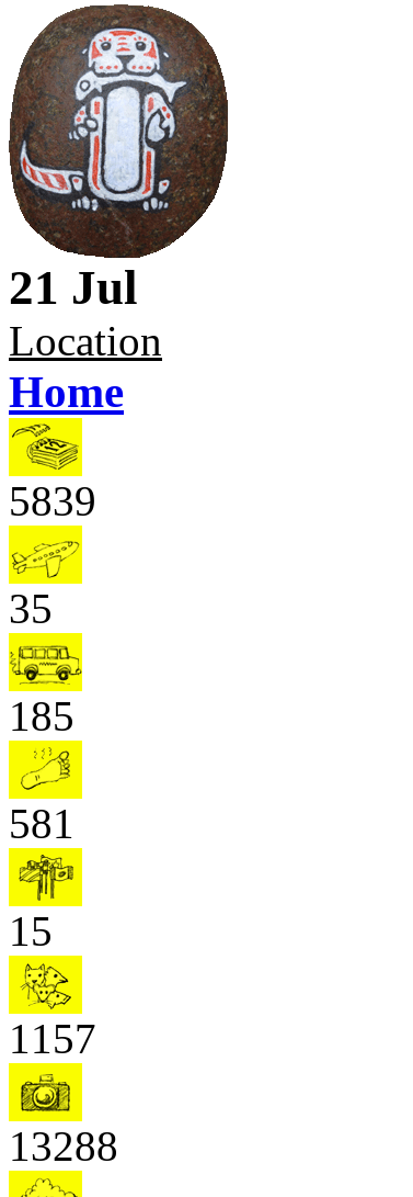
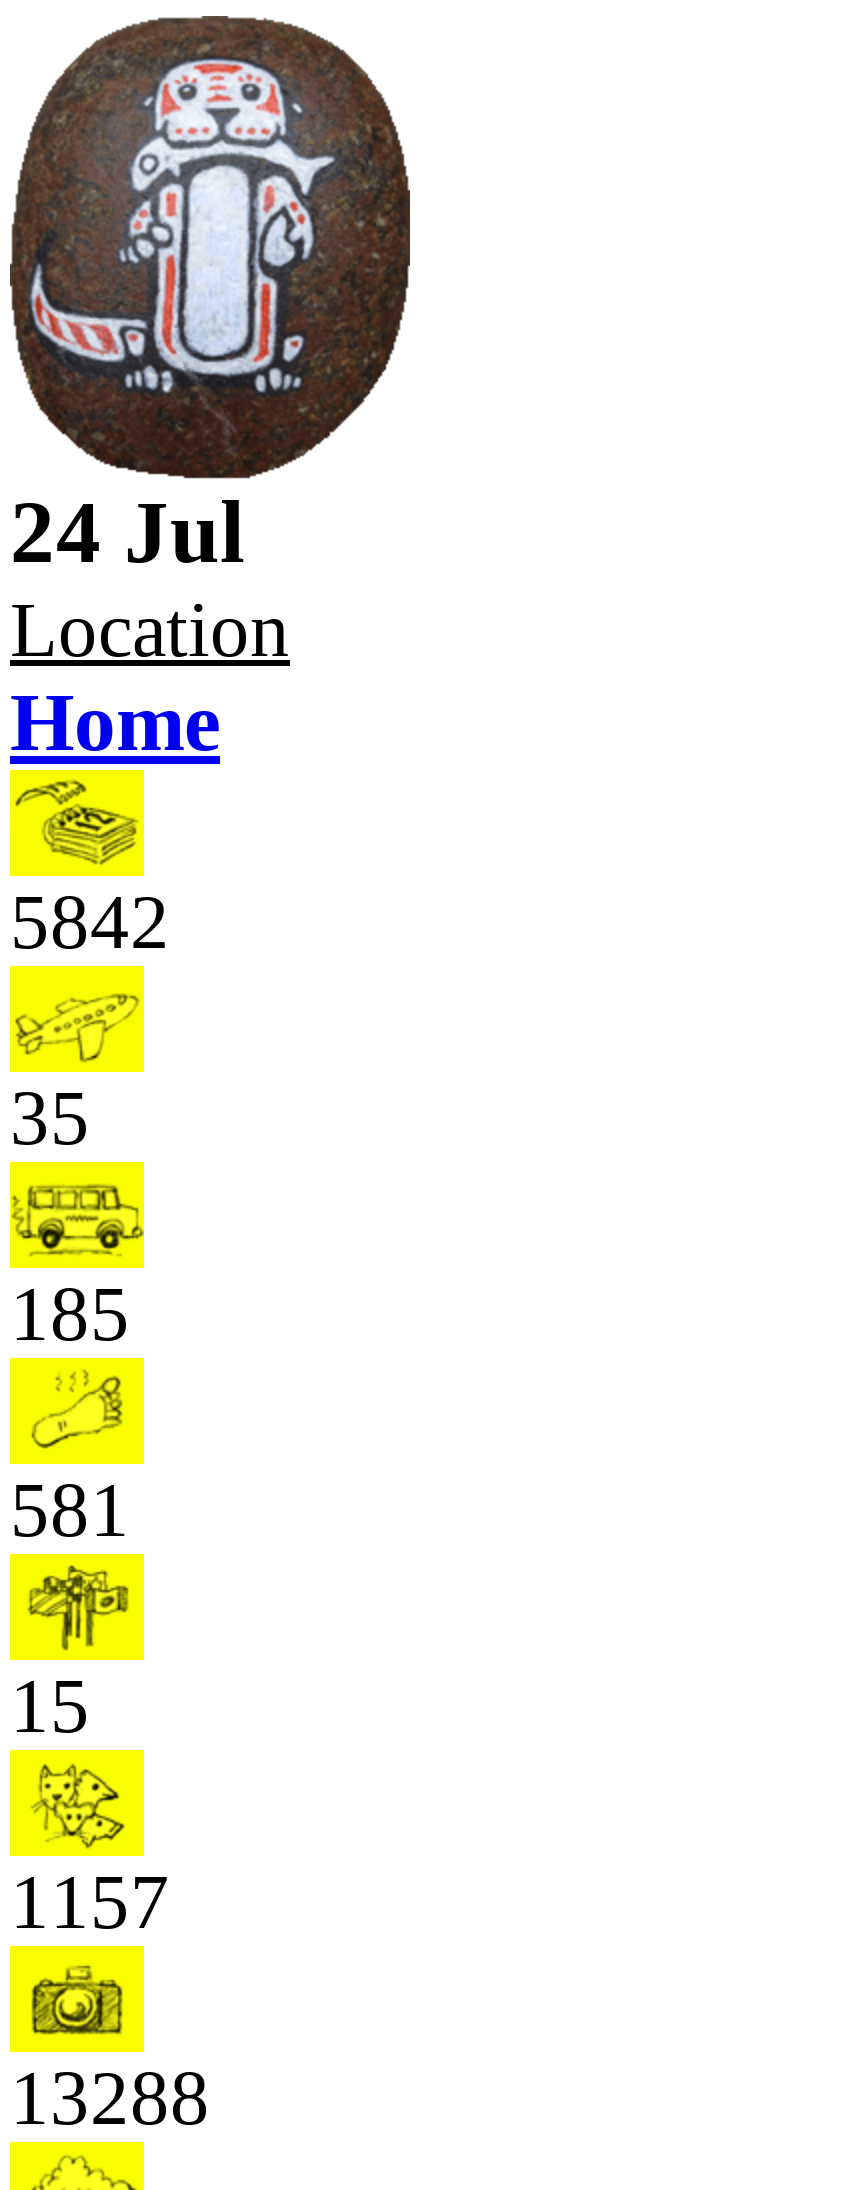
[9,260,138,315] 21 Jul -> [10,482,246,582] 24 Jul
[9,477,96,524] 5839 -> [10,878,170,964] 5842

